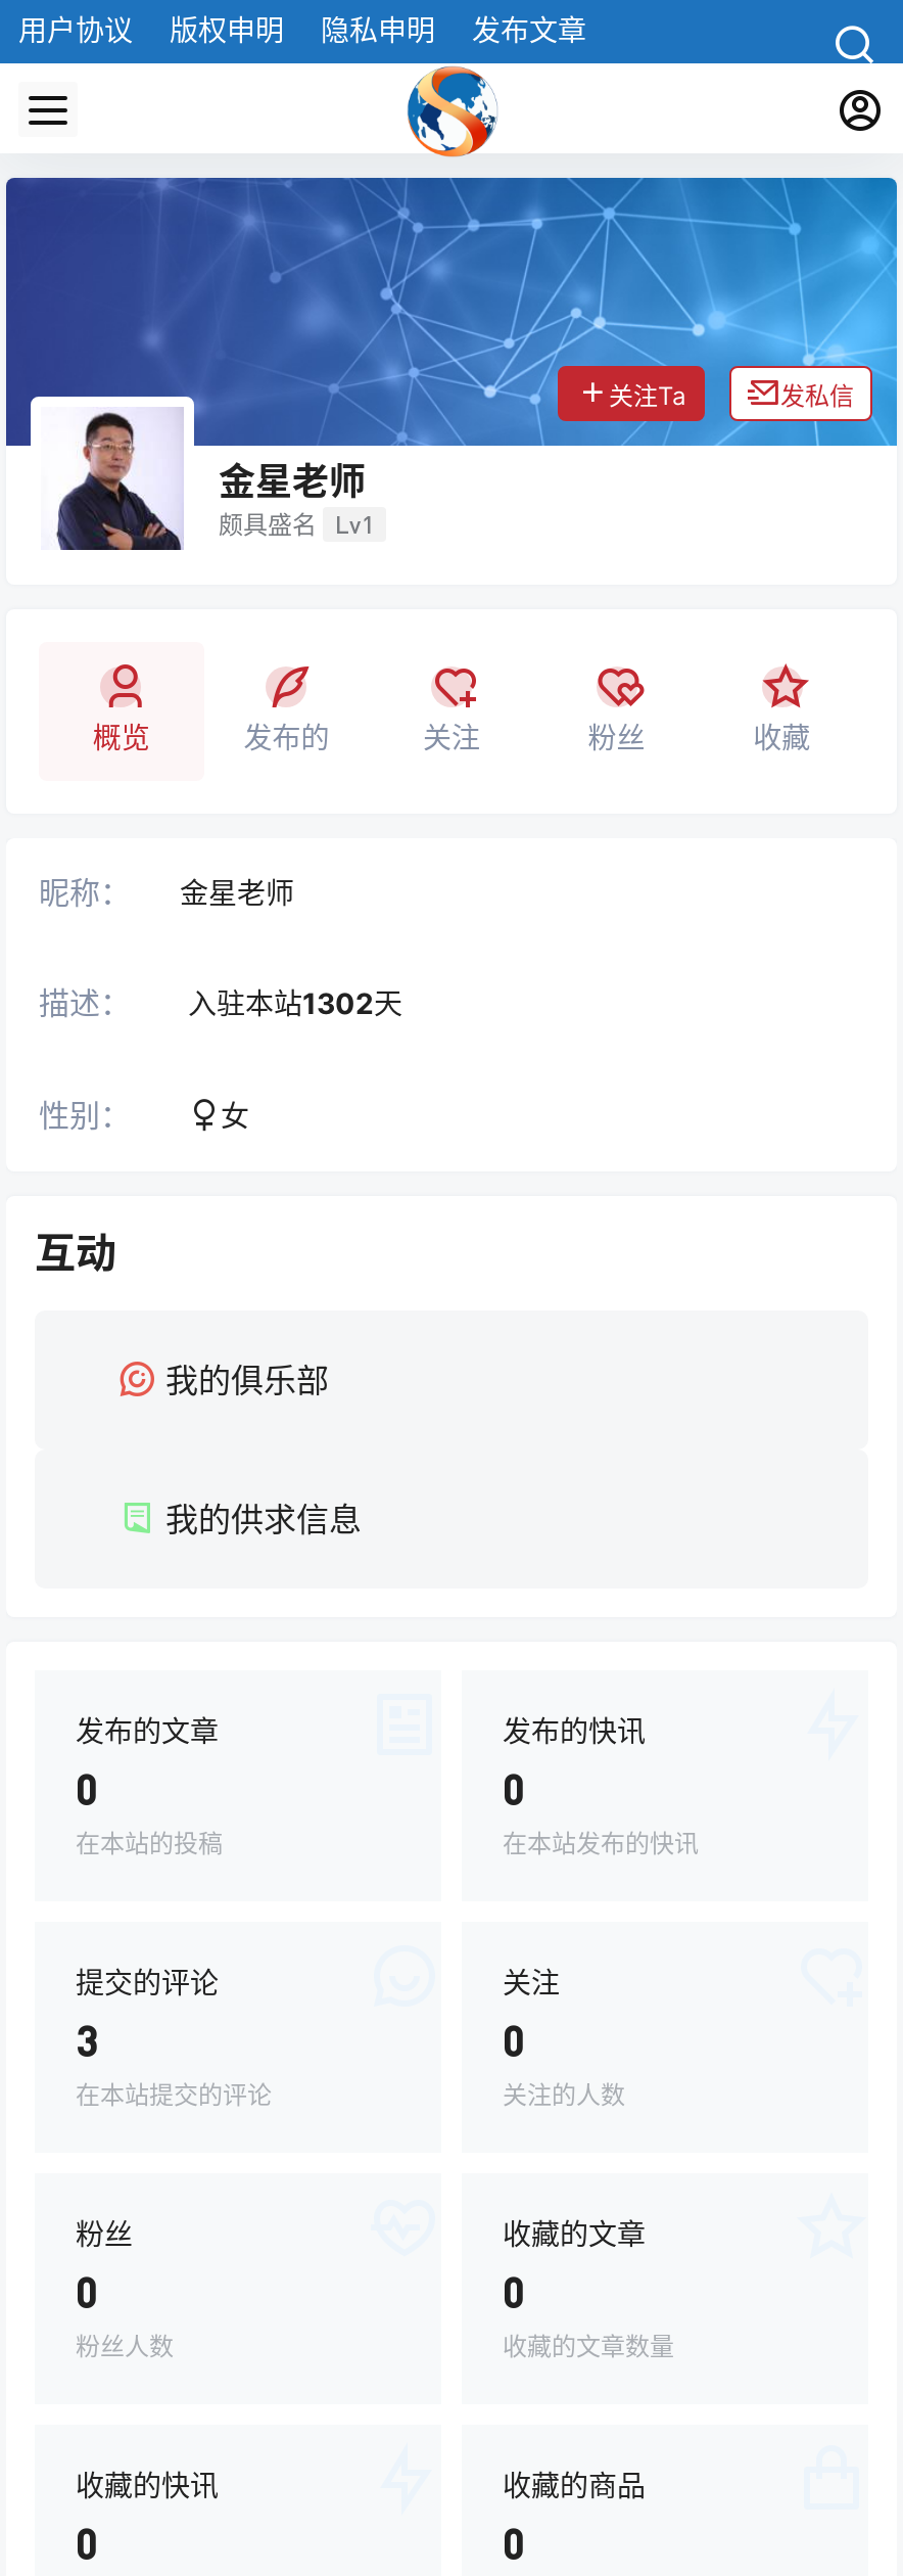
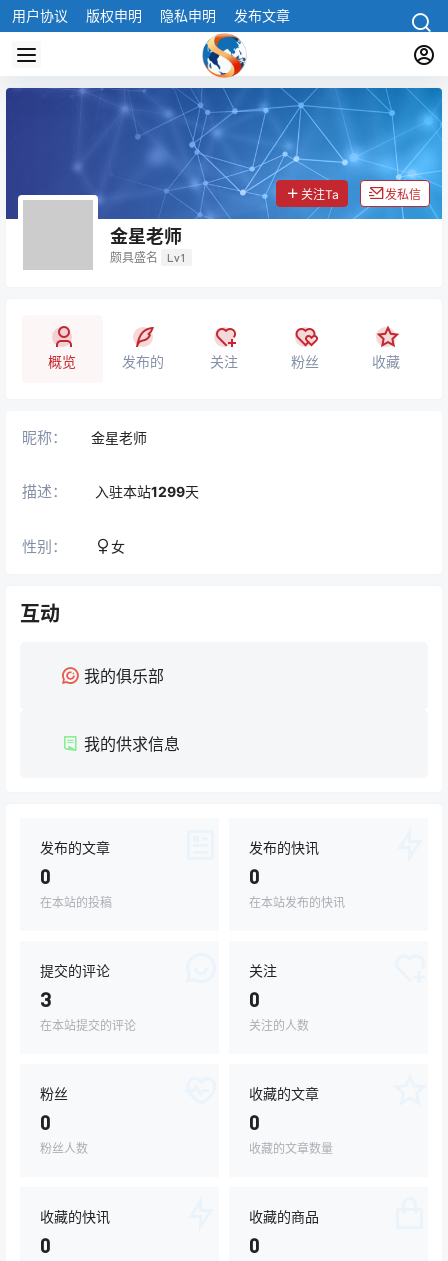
[43,409,182,552] [image] -> none
[39,983,402,1022] 描述： 入驻本站1302天 -> [22,482,199,501] 描述： 入驻本站1299天

